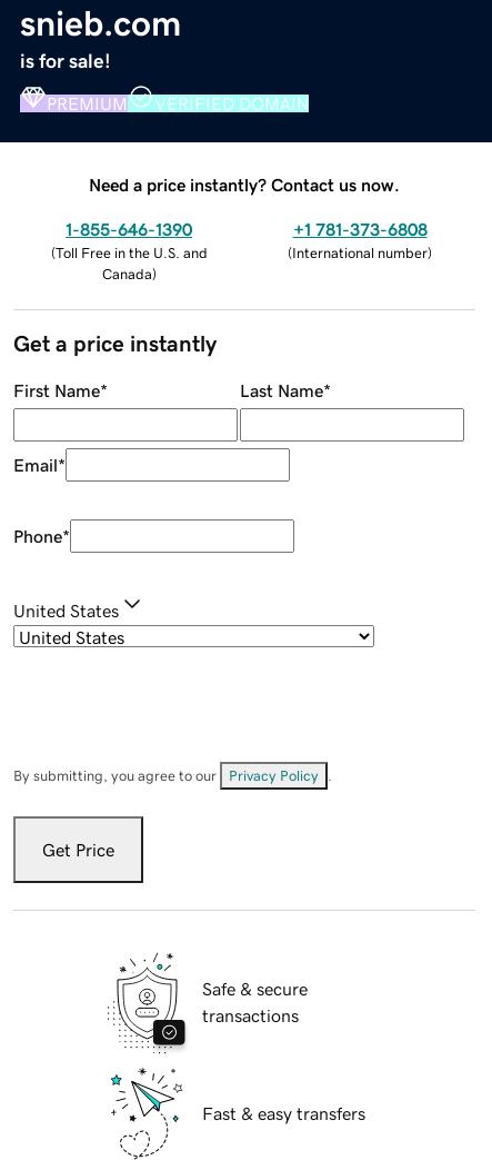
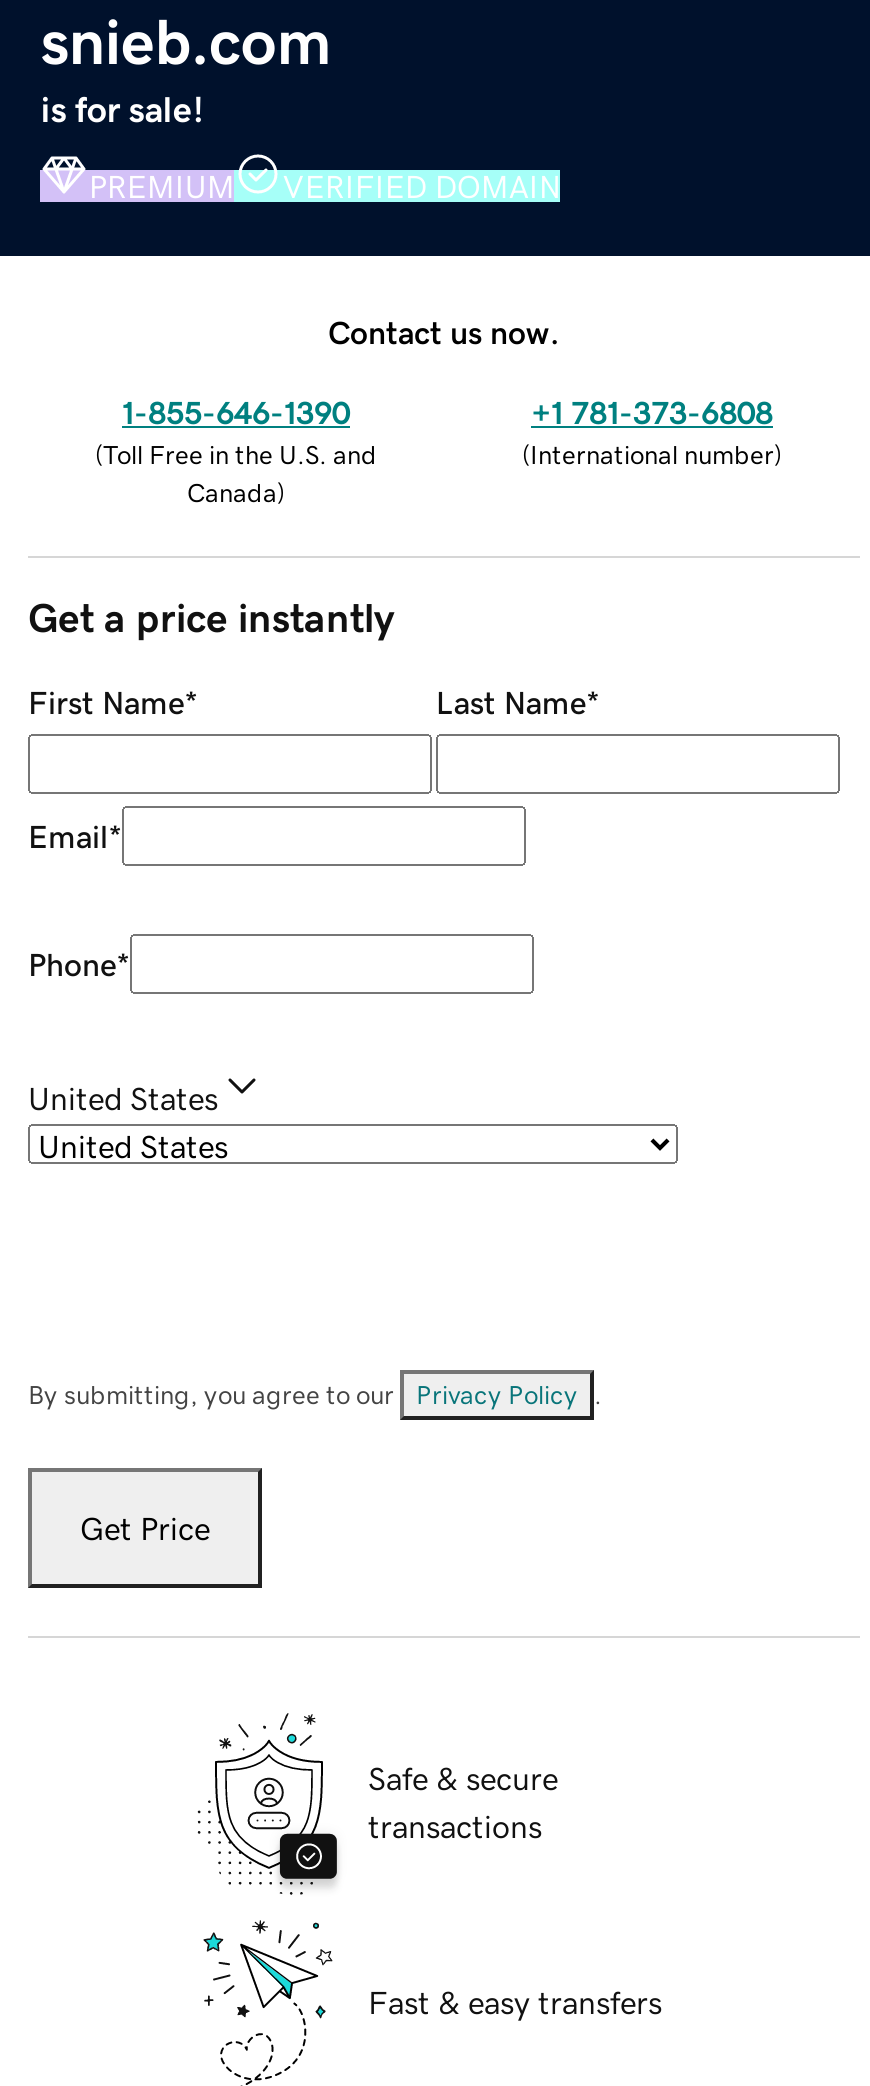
[89,175,400,193] Need a price instantly? Contact us now. -> [328,315,560,347] Contact us now.

